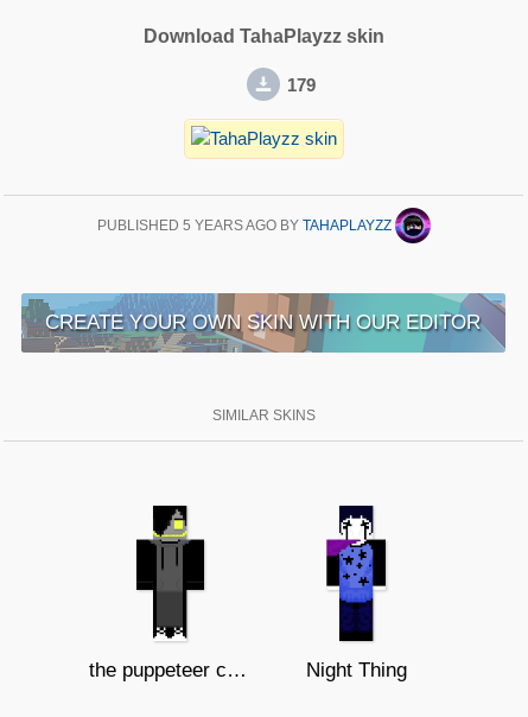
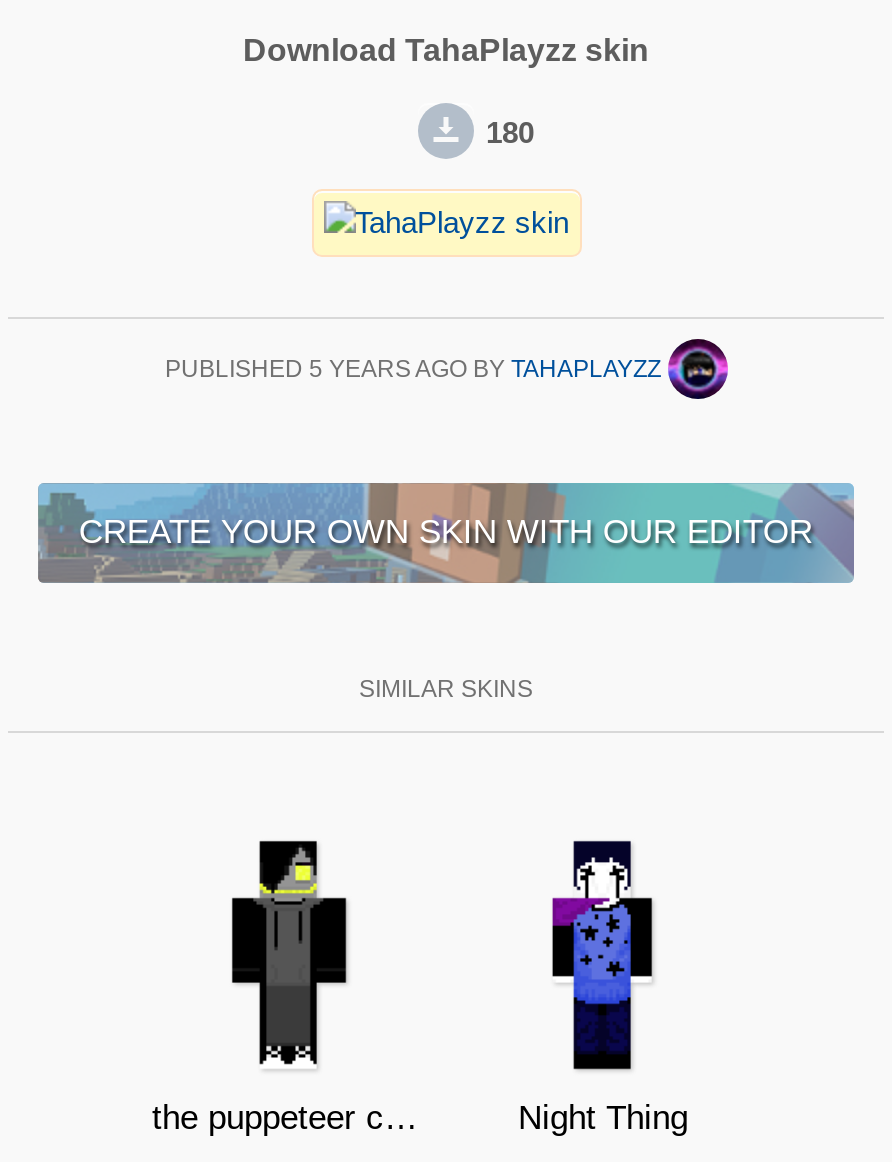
[287,75,316,95] 179 -> [486,115,534,149] 180

